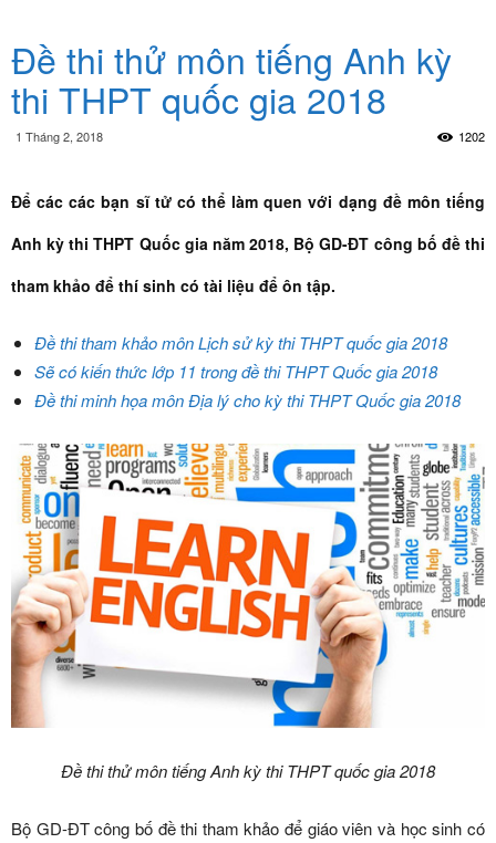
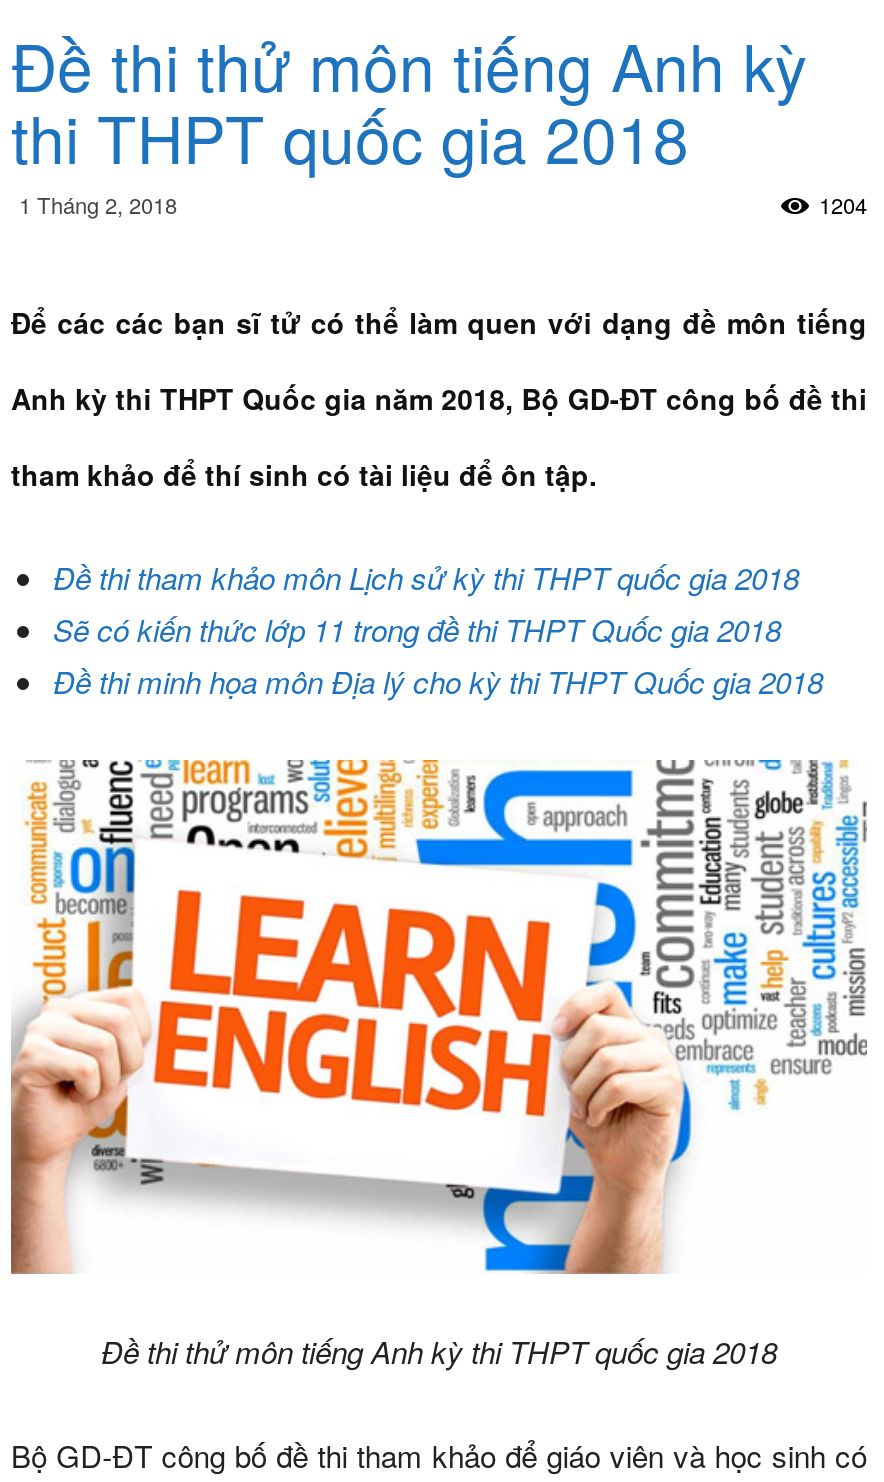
[458,127,485,145] 1202 -> [819,188,867,220] 1204

